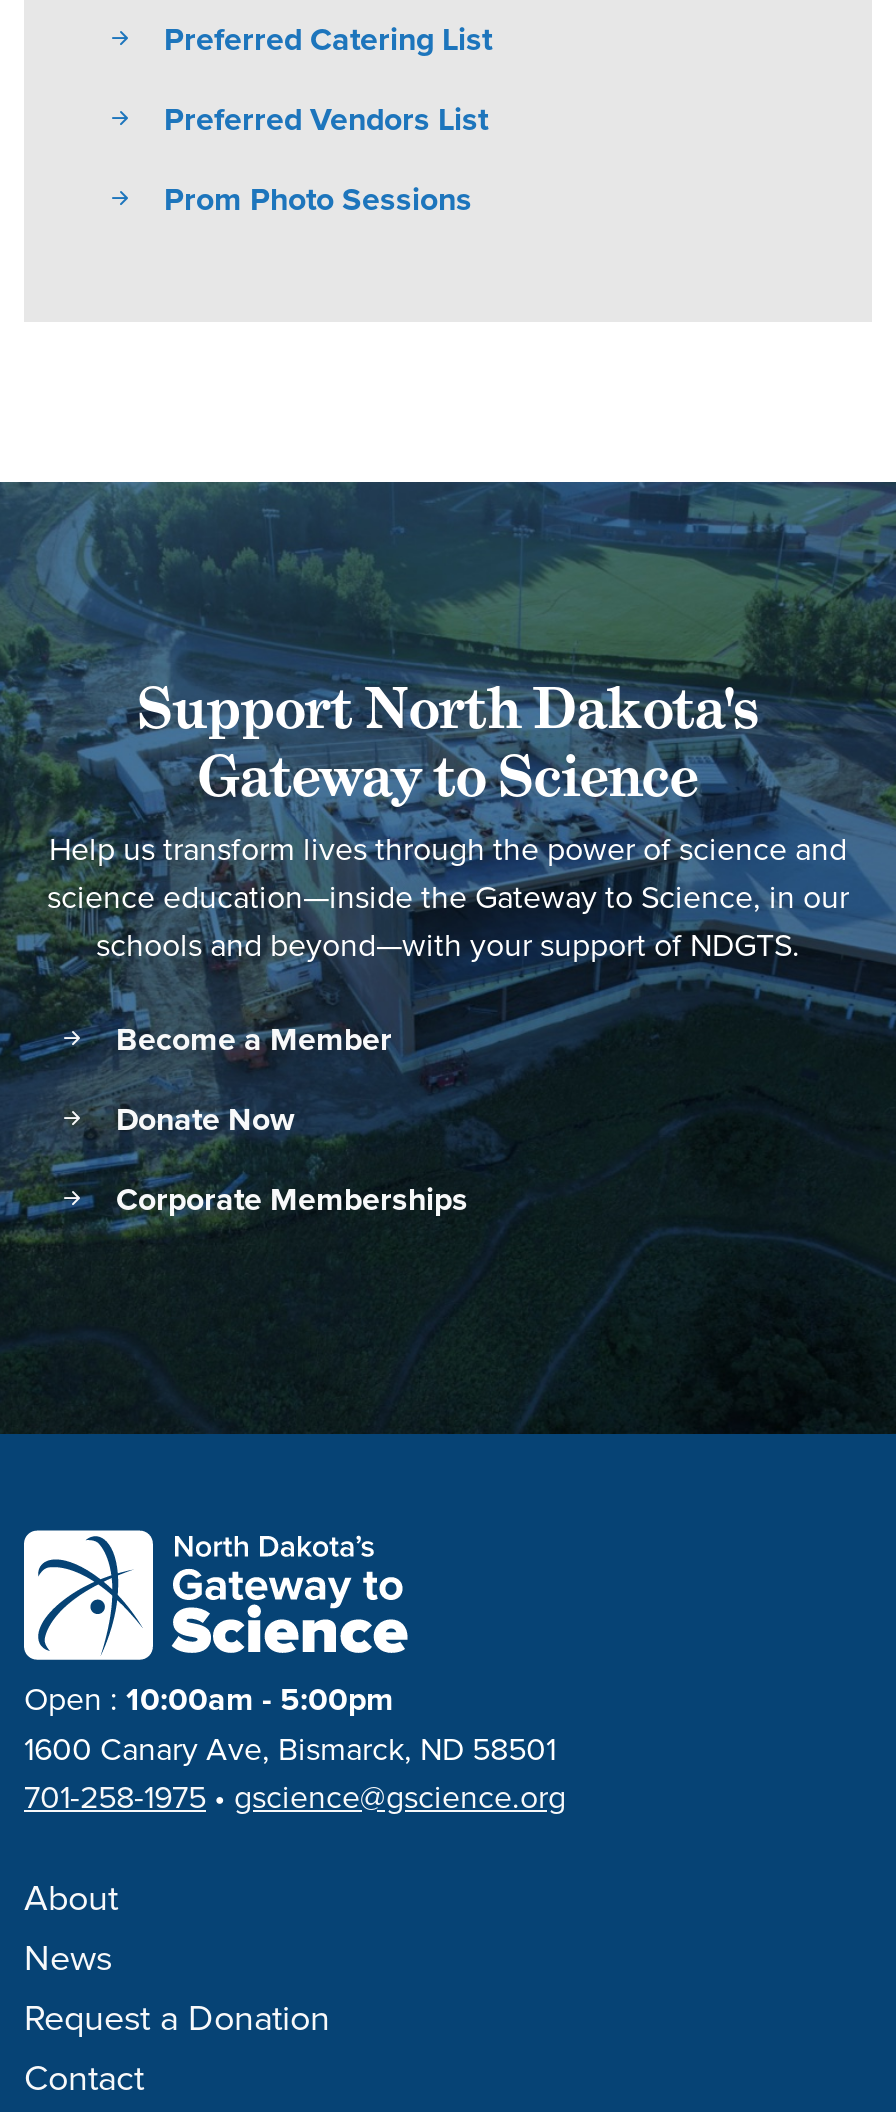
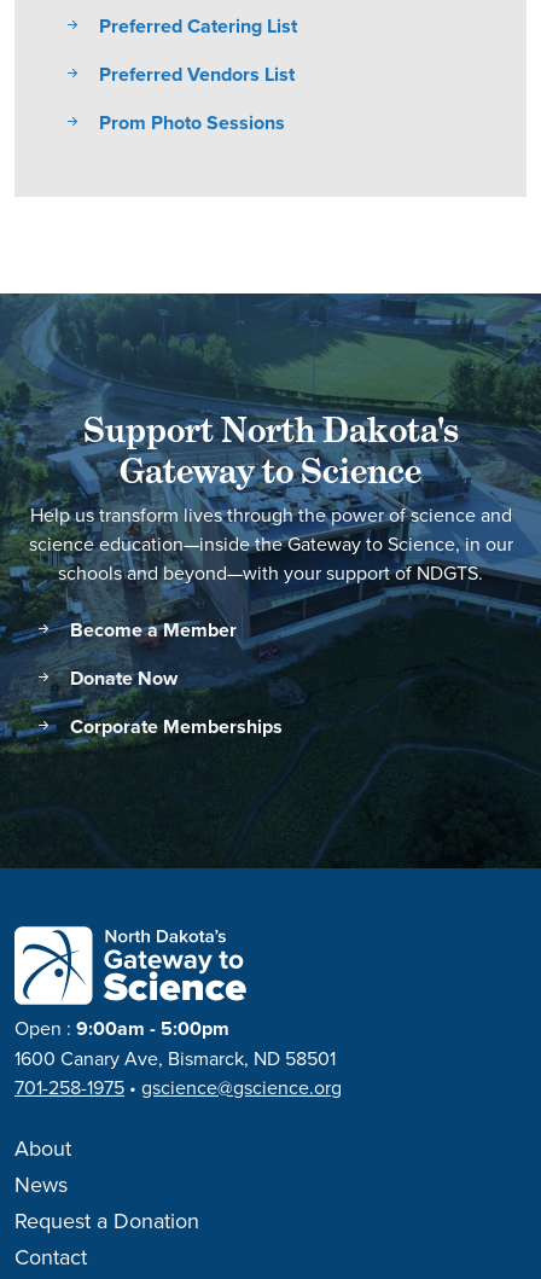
[24,1680,394,1722] Open: 10:00am - 5:00pm -> [14,1017,229,1042] Open: 9:00am - 5:00pm

